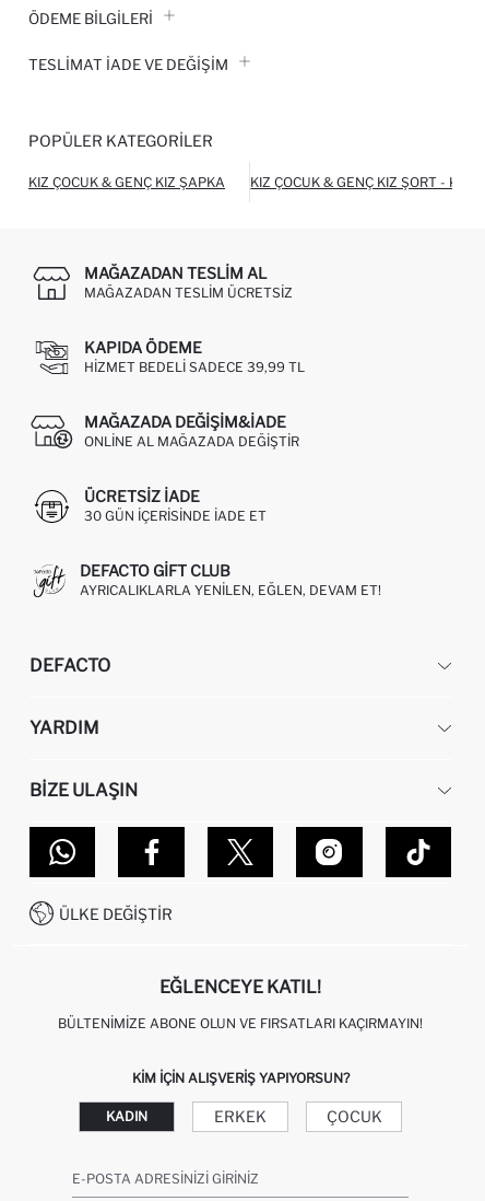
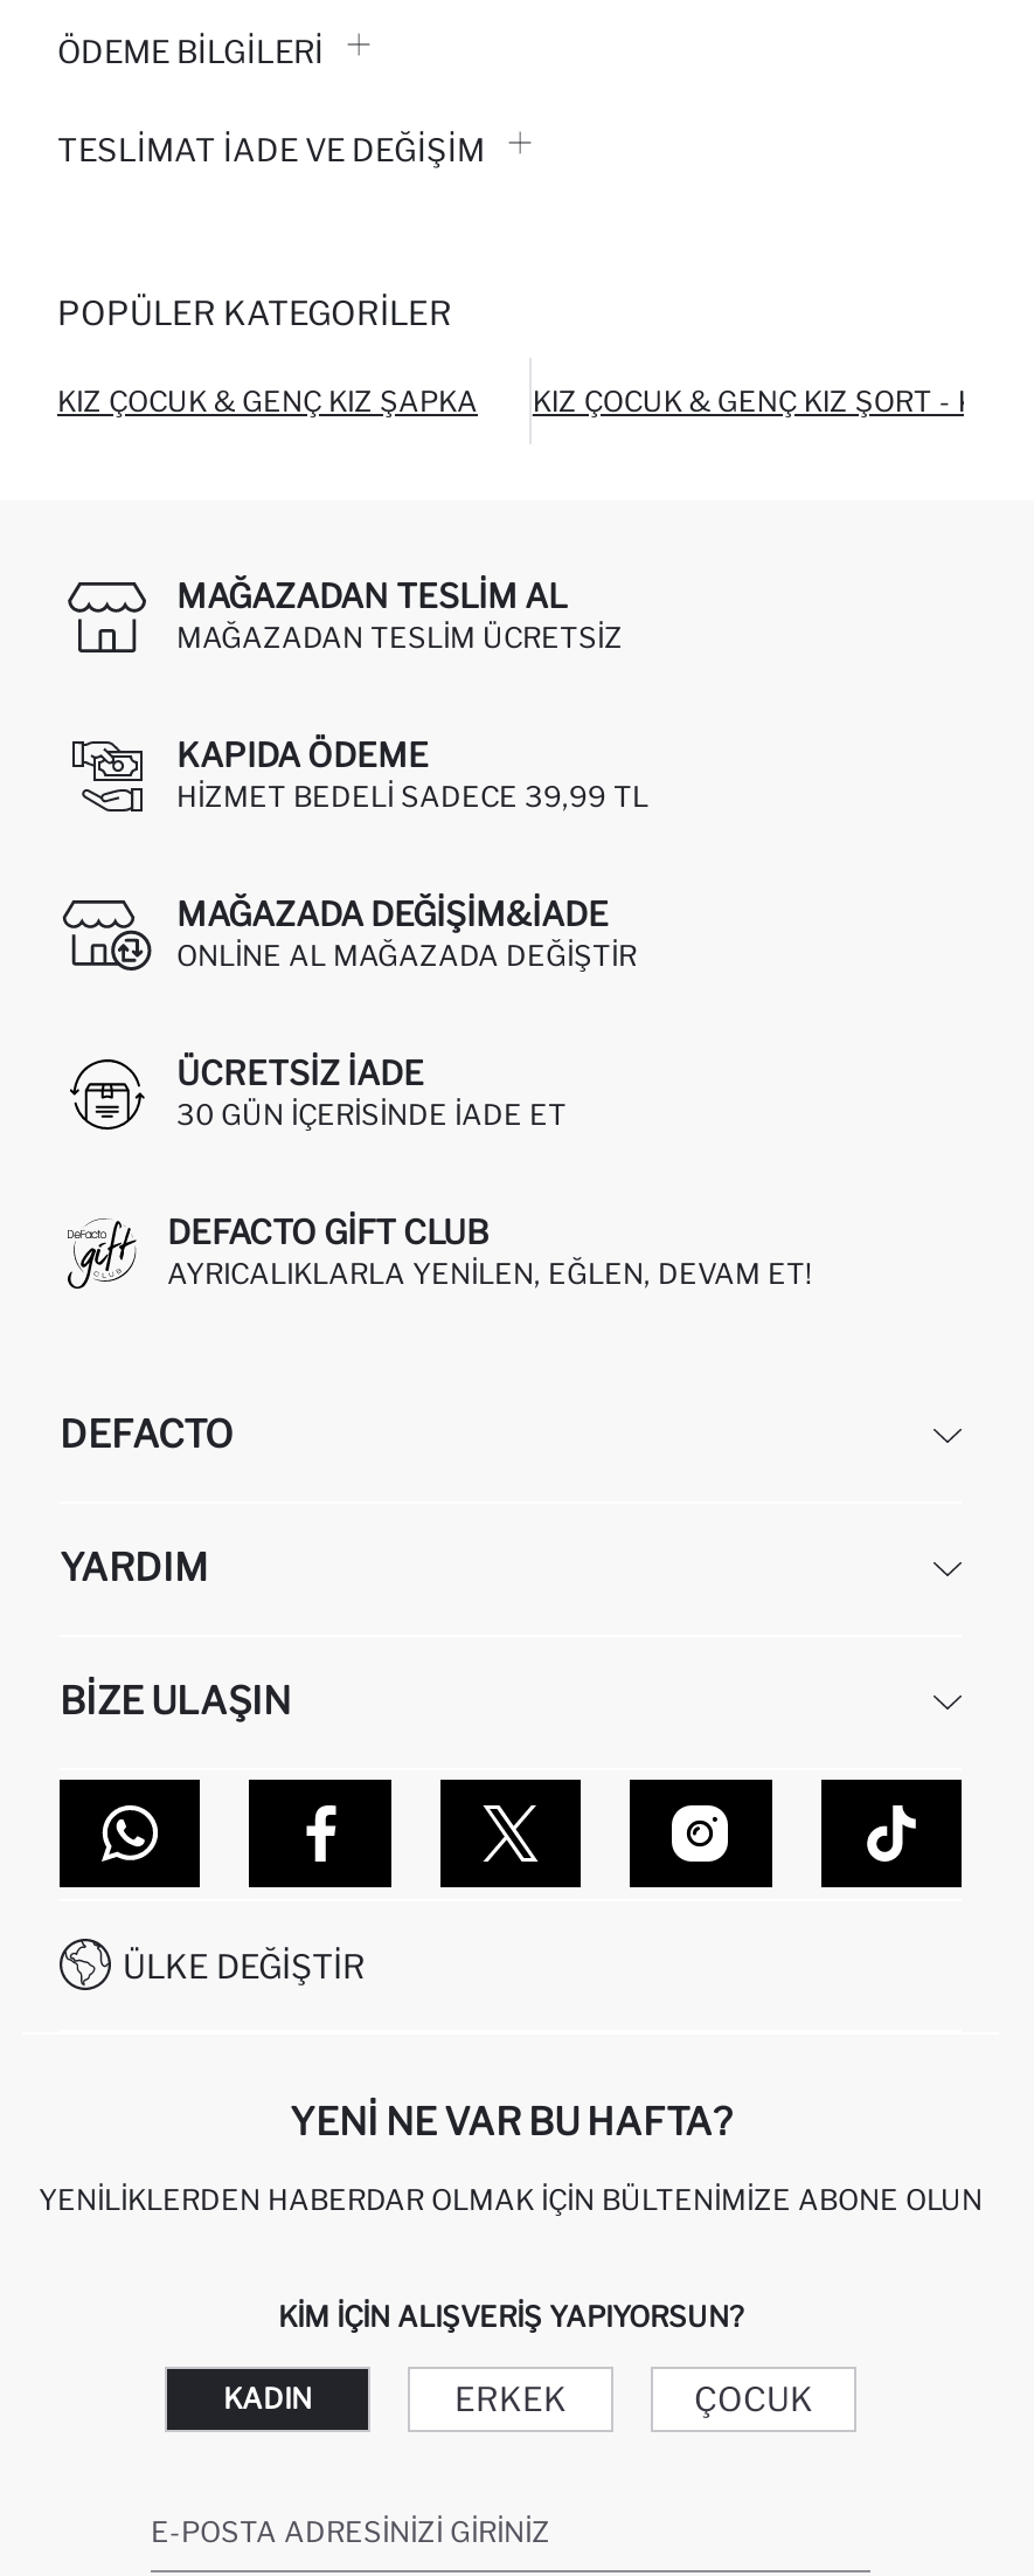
[159,977,321,997] EĞLENCEYE KATIL! -> [290,2100,731,2144] YENI NE VAR BU HAFTA?
[58,1015,423,1031] BÜLTENIMIZE ABONE OLUN VE FIRSATLARI KAÇIRMAYIN! -> [39,2181,983,2217] YENILIKLERDEN HABERDAR OLMAK İÇIN BÜLTENIMIZE ABONE OLUN

